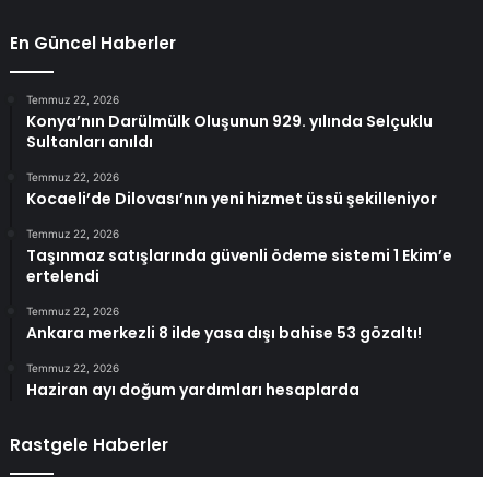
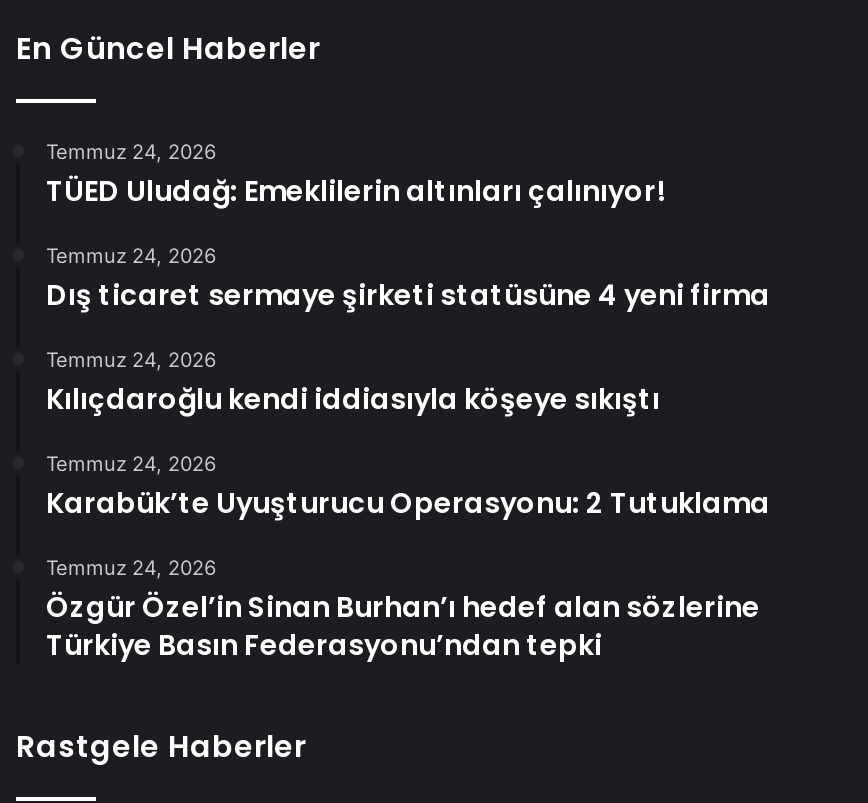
[26,92,433,152] Temmuz 22, 2026 | Konya’nın Darülmülk Oluşunun 929. yılında Selçuklu | Sultanları anıldı -> [46,138,664,210] Temmuz 24, 2026 | TÜED Uludağ: Emeklilerin altınları çalınıyor!
[26,170,437,209] Temmuz 22, 2026 | Kocaeli’de Dilovası’nın yeni hizmet üssü şekilleniyor -> [46,242,770,314] Temmuz 24, 2026 | Dış ticaret sermaye şirketi statüsüne 4 yeni firma
[26,226,452,287] Temmuz 22, 2026 | Taşınmaz satışlarında güvenli ödeme sistemi 1 Ekim’e | ertelendi -> [46,346,660,418] Temmuz 24, 2026 | Kılıçdaroğlu kendi iddiasıyla köşeye sıkıştı
[26,304,422,343] Temmuz 22, 2026 | Ankara merkezli 8 ilde yasa dışı bahise 53 gözaltı! -> [46,450,770,522] Temmuz 24, 2026 | Karabük’te Uyuşturucu Operasyonu: 2 Tutuklama
[26,361,360,400] Temmuz 22, 2026 | Haziran ayı doğum yardımları hesaplarda -> [46,554,760,664] Temmuz 24, 2026 | Özgür Özel’in Sinan Burhan’ı hedef alan sözlerine | Türkiye Basın Federasyonu’ndan tepki

